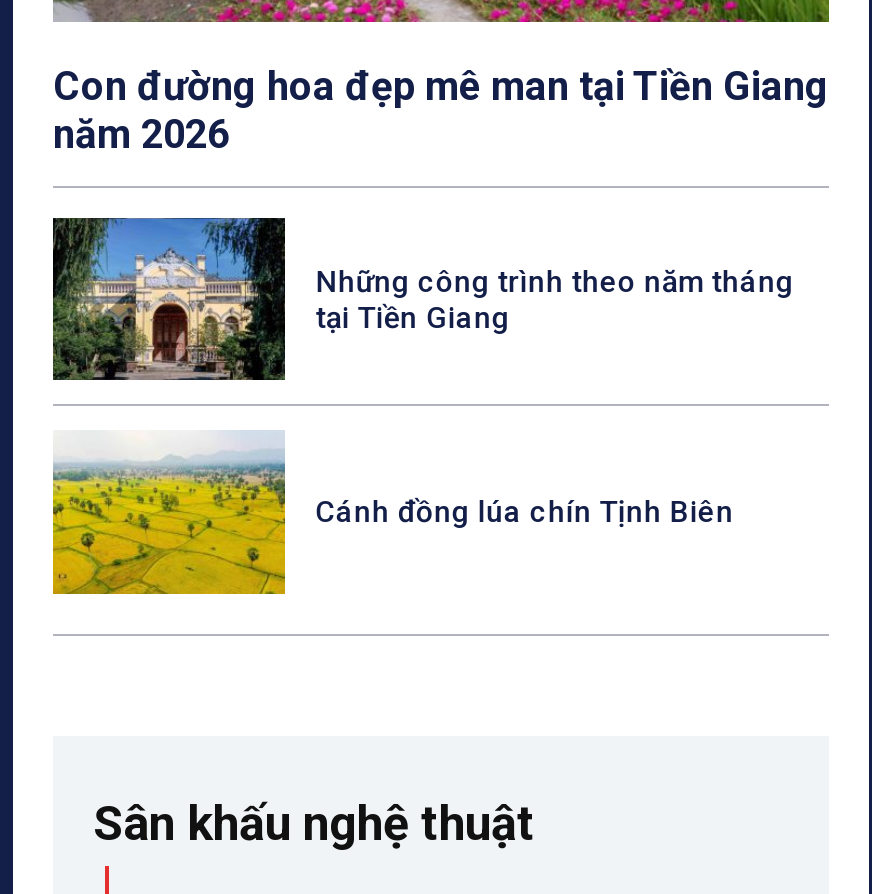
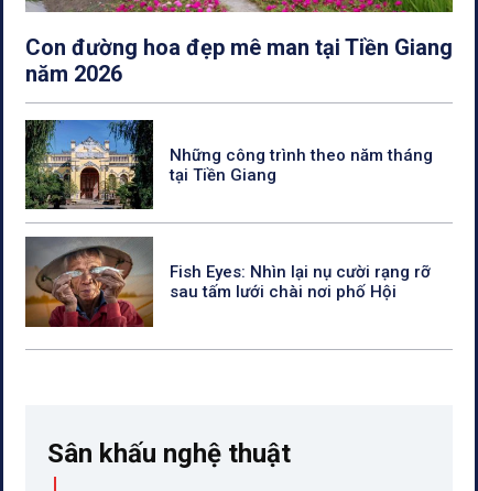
[51,430,734,596] [image] | Cánh đồng lúa chín Tịnh Biên -> [24,236,431,328] [image] | Fish Eyes: Nhìn lại nụ cười rạng rỡ | sau tấm lưới chài nơi phố Hội

